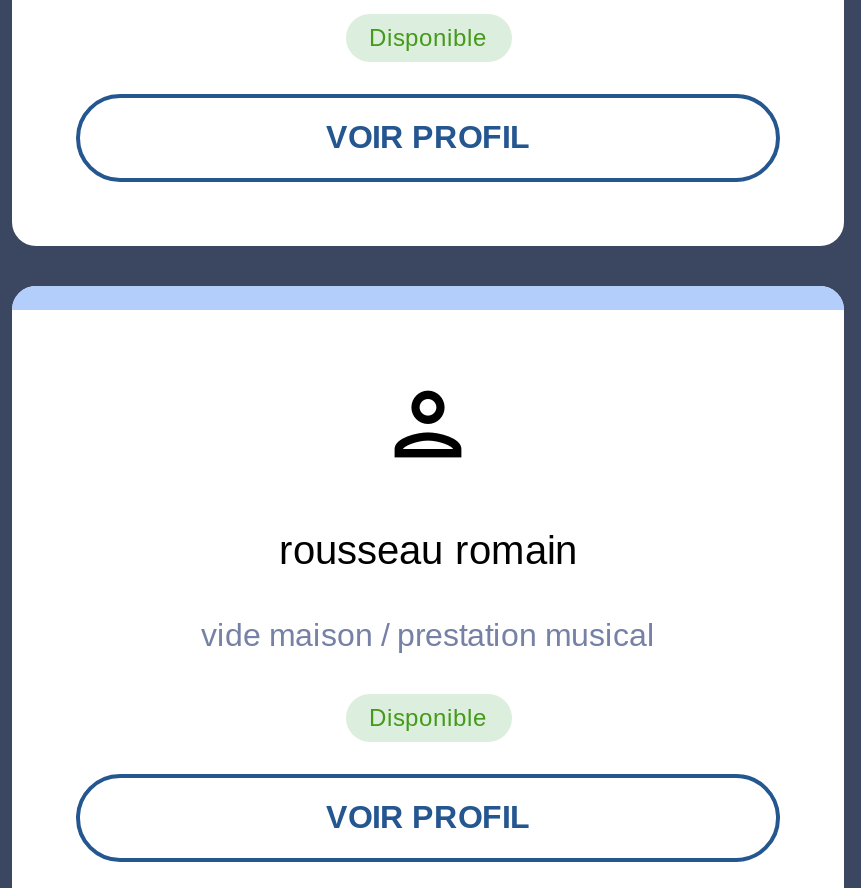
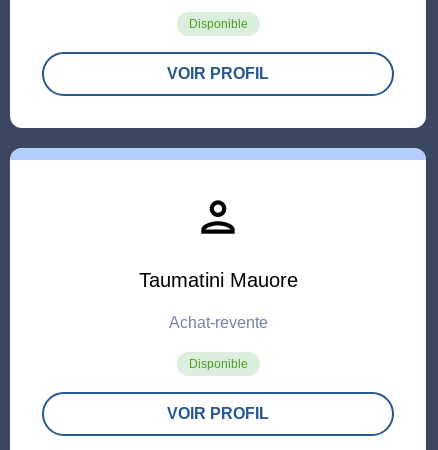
[279,528,577,572] rousseau romain -> [138,269,297,291] Taumatini Mauore
[201,618,655,652] vide maison / prestation musical -> [168,314,267,331] Achat-revente

